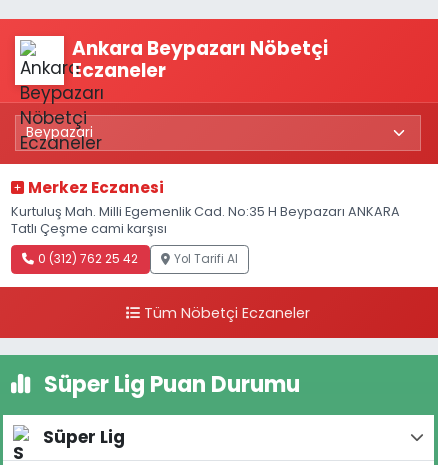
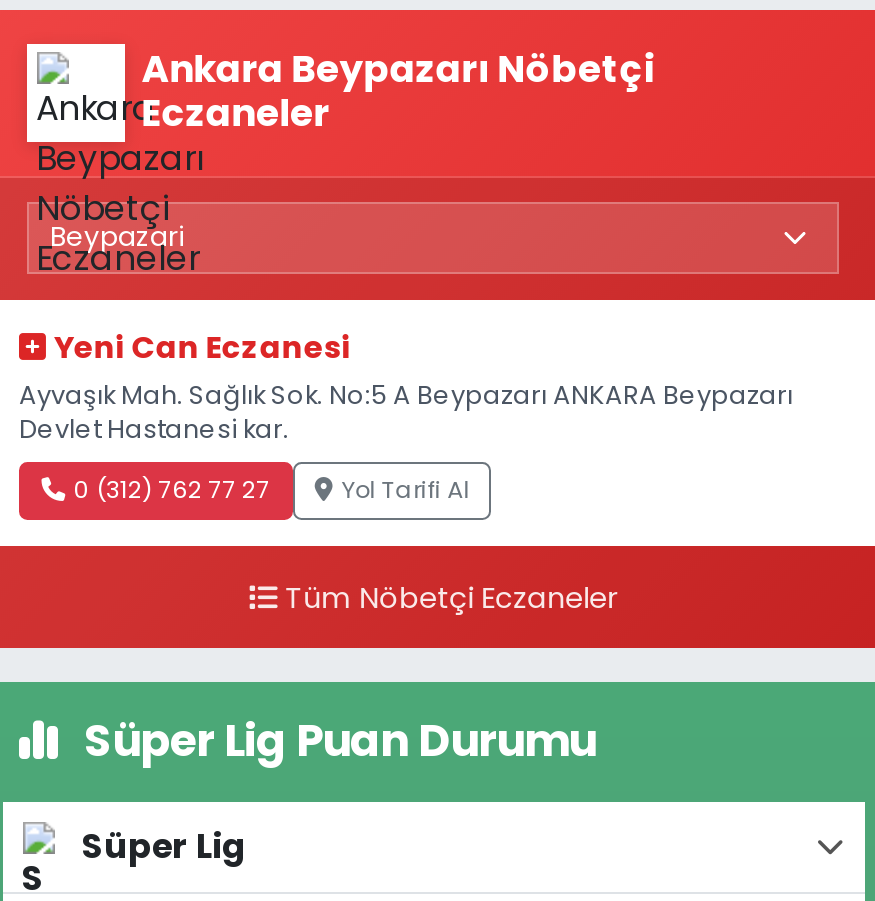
[11,176,400,237] Merkez Eczanesi | Kurtuluş Mah. Milli Egemenlik Cad. No:35 H Beypazarı ANKARA | Tatlı Çeşme cami karşısı -> [19,325,793,446] Yeni Can Eczanesi | Ayvaşık Mah. Sağlık Sok. No:5 A Beypazarı ANKARA Beypazarı | Devlet Hastanesi kar.
[38,251,138,267] 0 (312) 762 25 42 -> [74,475,270,507] 0 (312) 762 77 27

